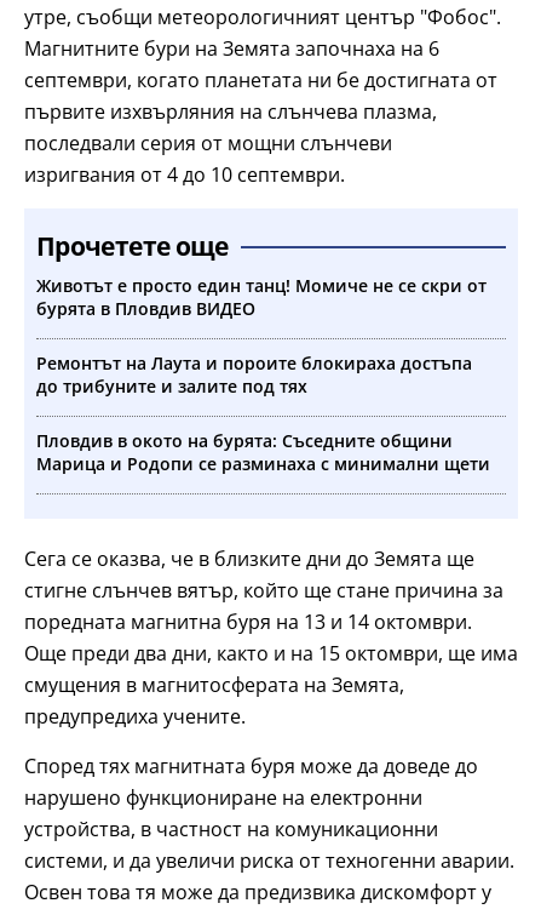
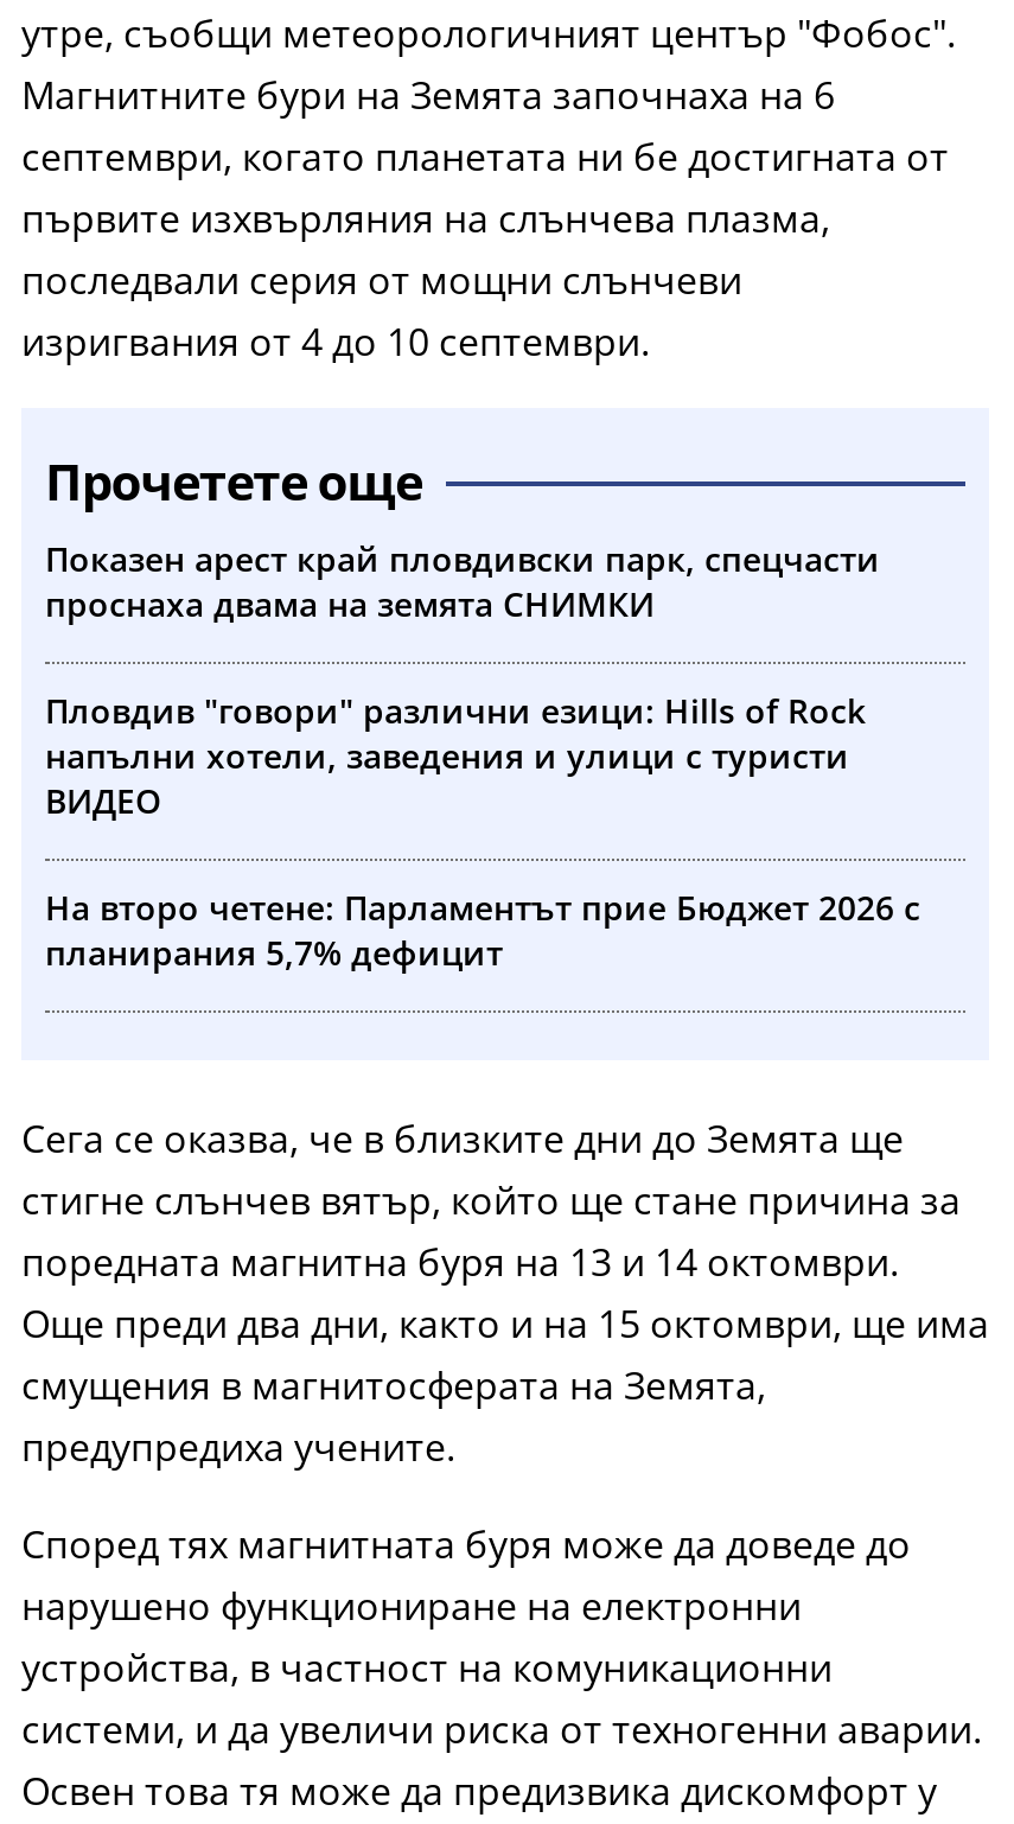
[36,274,487,320] Животът е просто един танц! Момиче не се скри от | бурята в Пловдив ВИДЕО -> [45,537,880,627] Показен арест край пловдивски парк, спецчасти | проснаха двама на земята СНИМКИ
[36,352,472,398] Ремонтът на Лаута и пороите блокираха достъпа | до трибуните и залите под тях -> [45,689,866,824] Пловдив "говори" различни езици: Hills of Rock | напълни хотели, заведения и улици с туристи | ВИДЕО
[36,430,490,476] Пловдив в окото на бурята: Съседните общини | Марица и Родопи се разминаха с минимални щети -> [45,886,920,976] На второ четене: Парламентът прие Бюджет 2026 с | планирания 5,7% дефицит

